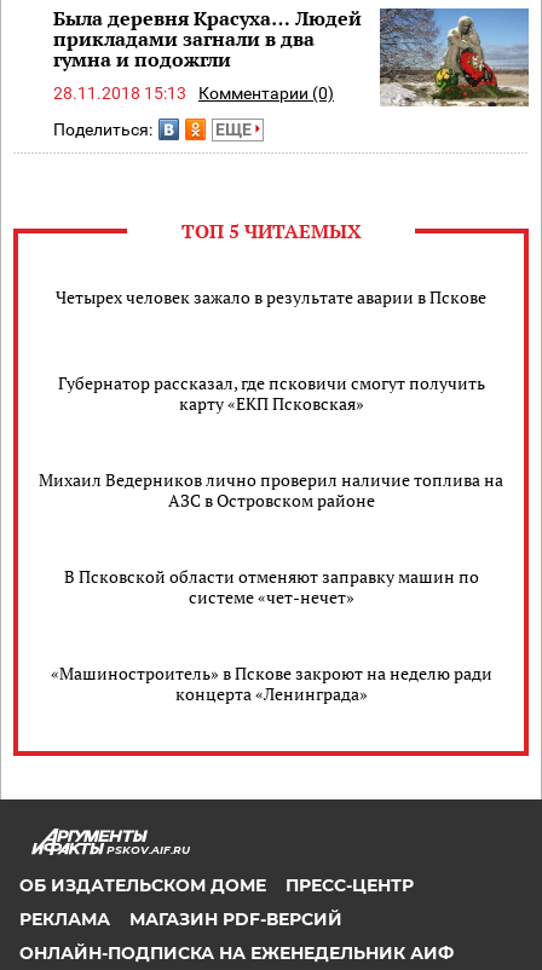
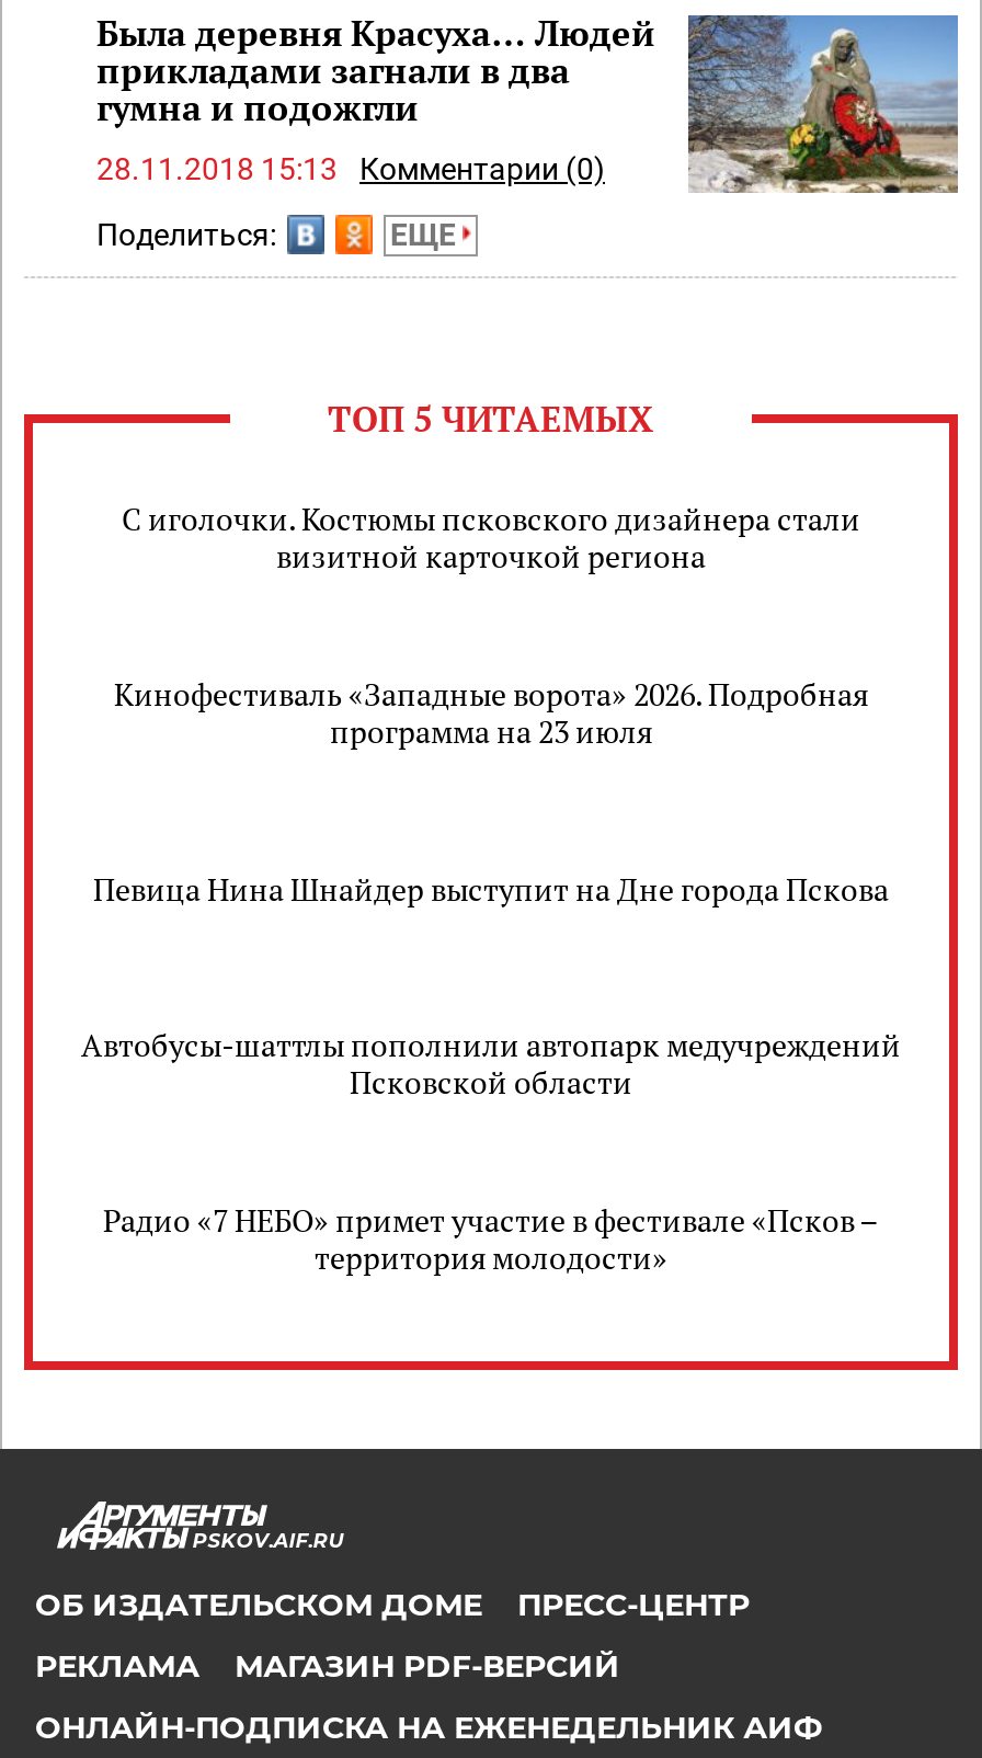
[56,285,486,308] Четырех человек зажало в результате аварии в Пскове -> [122,498,860,577] С иголочки. Костюмы псковского дизайнера стали | визитной карточкой региона
[57,372,485,415] Губернатор рассказал, где псковичи смогут получить | карту «ЕКП Псковская» -> [114,673,868,752] Кинофестиваль «Западные ворота» 2026. Подробная | программа на 23 июля
[39,468,503,512] Михаил Ведерников лично проверил наличие топлива на | АЗС в Островском районе -> [93,867,889,909] Певица Нина Шнайдер выступит на Дне города Пскова
[64,565,478,609] В Псковской области отменяют заправку машин по | системе «чет-нечет» -> [81,1024,901,1103] Автобусы-шаттлы пополнили автопарк медучреждений | Псковской области
[50,662,492,705] «Машиностроитель» в Пскове закроют на неделю ради | концерта «Ленинграда» -> [103,1199,879,1278] Радио «7 НЕБО» примет участие в фестивале «Псков – | территория молодости»

